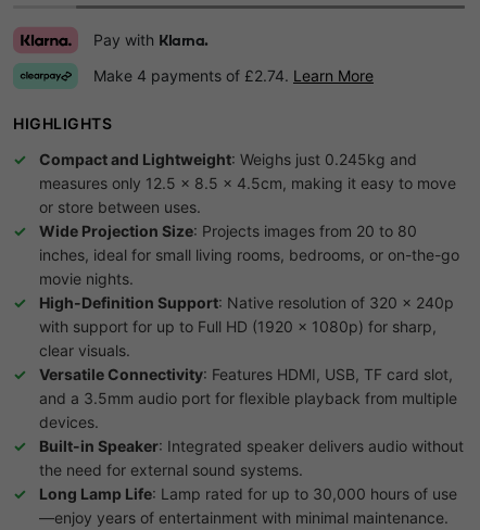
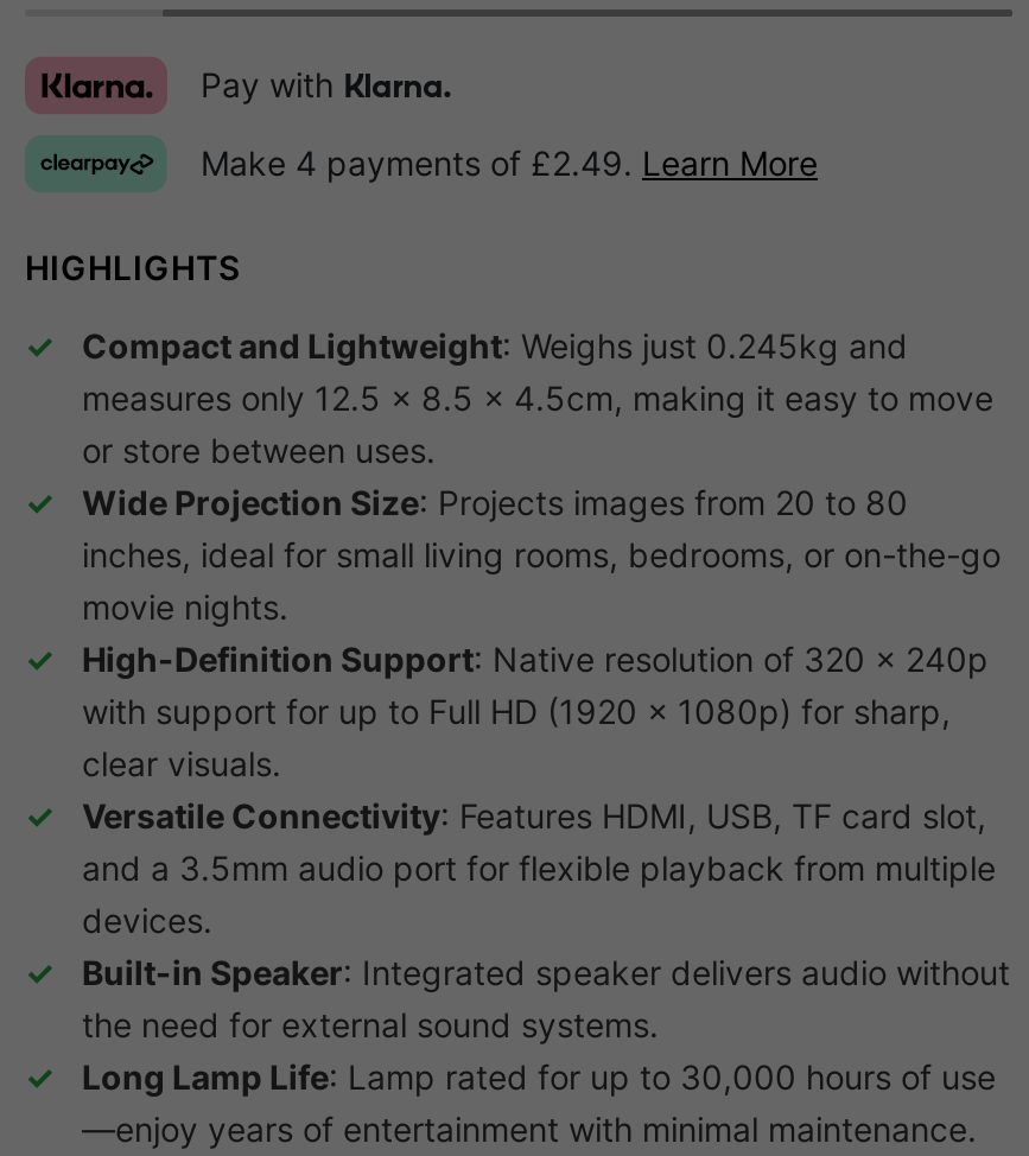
[93,66,374,85] Make 4 payments of £2.74. Learn More -> [201,143,818,183] Make 4 payments of £2.49. Learn More

